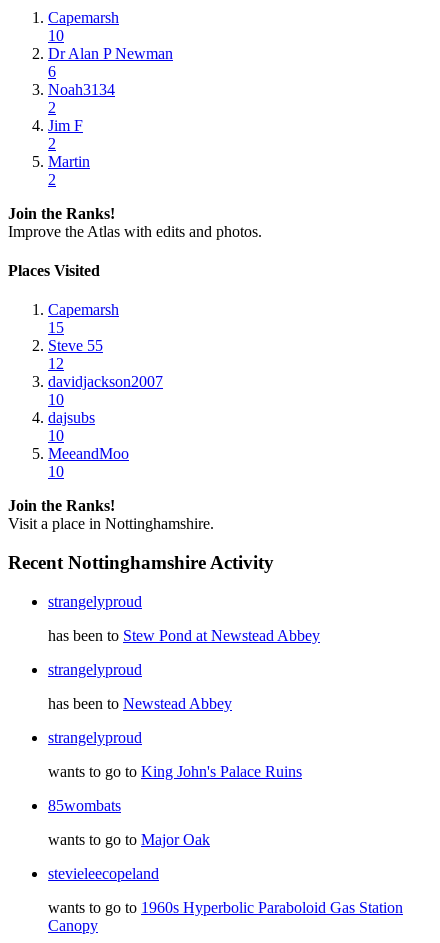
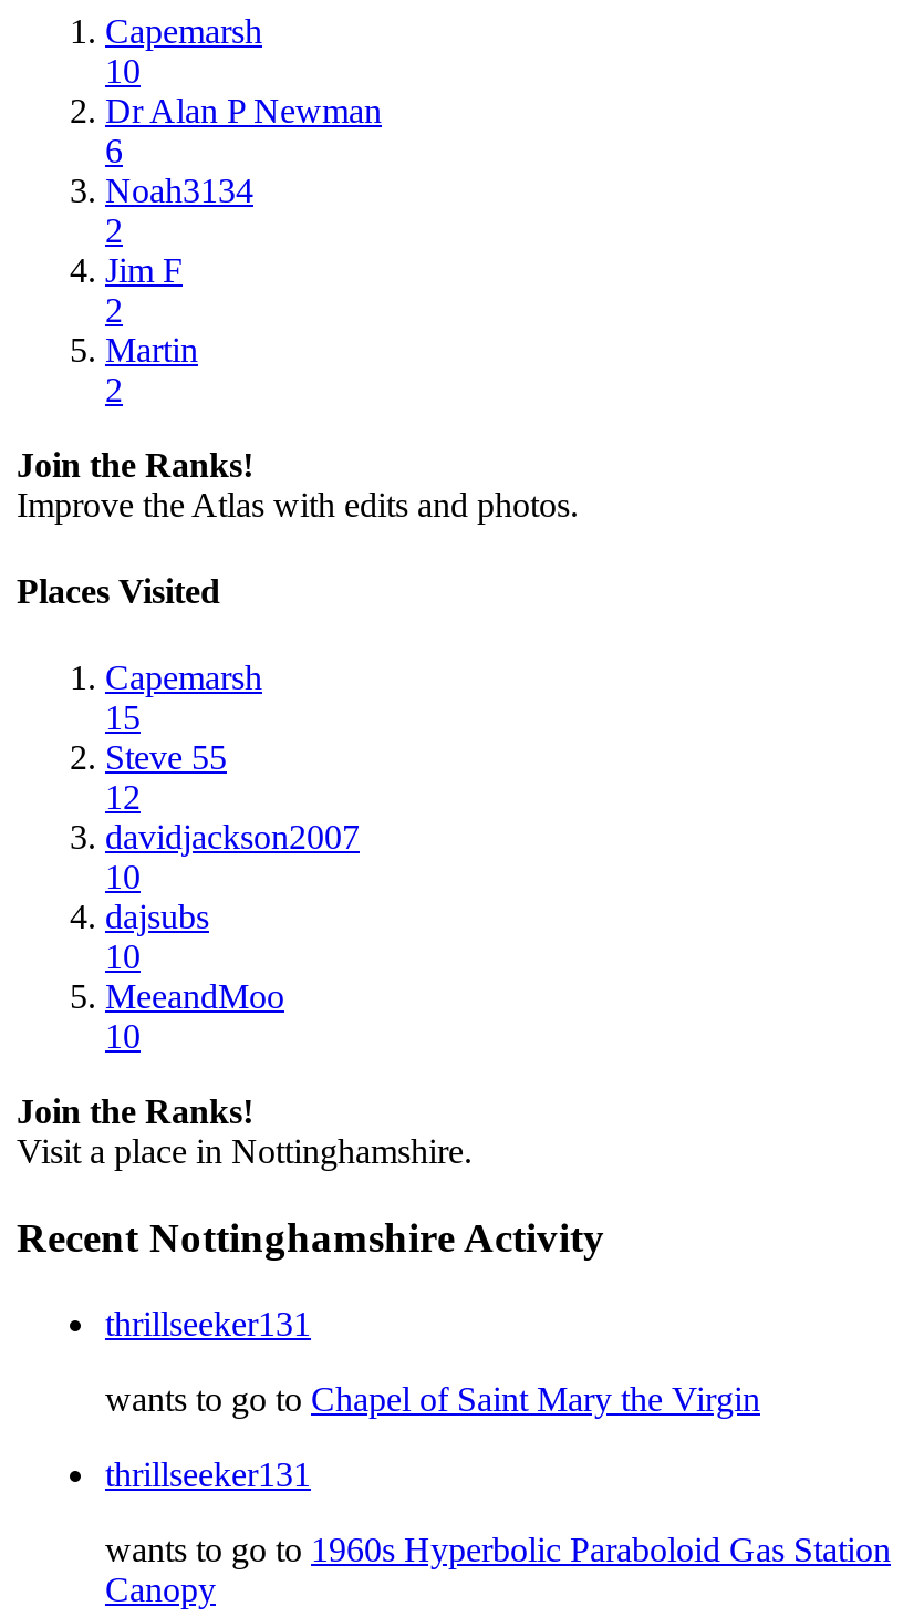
[48,593,320,882] strangelyproud | has been to Stew Pond at Newstead Abbey | strangelyproud | has been to Newstead Abbey | strangelyproud | wants to go to King John's Palace Ruins | 85wombats | wants to go to Major Oak | stevieleecopeland -> [105,1304,760,1493] thrillseeker131 | wants to go to Chapel of Saint Mary the Virgin | thrillseeker131

